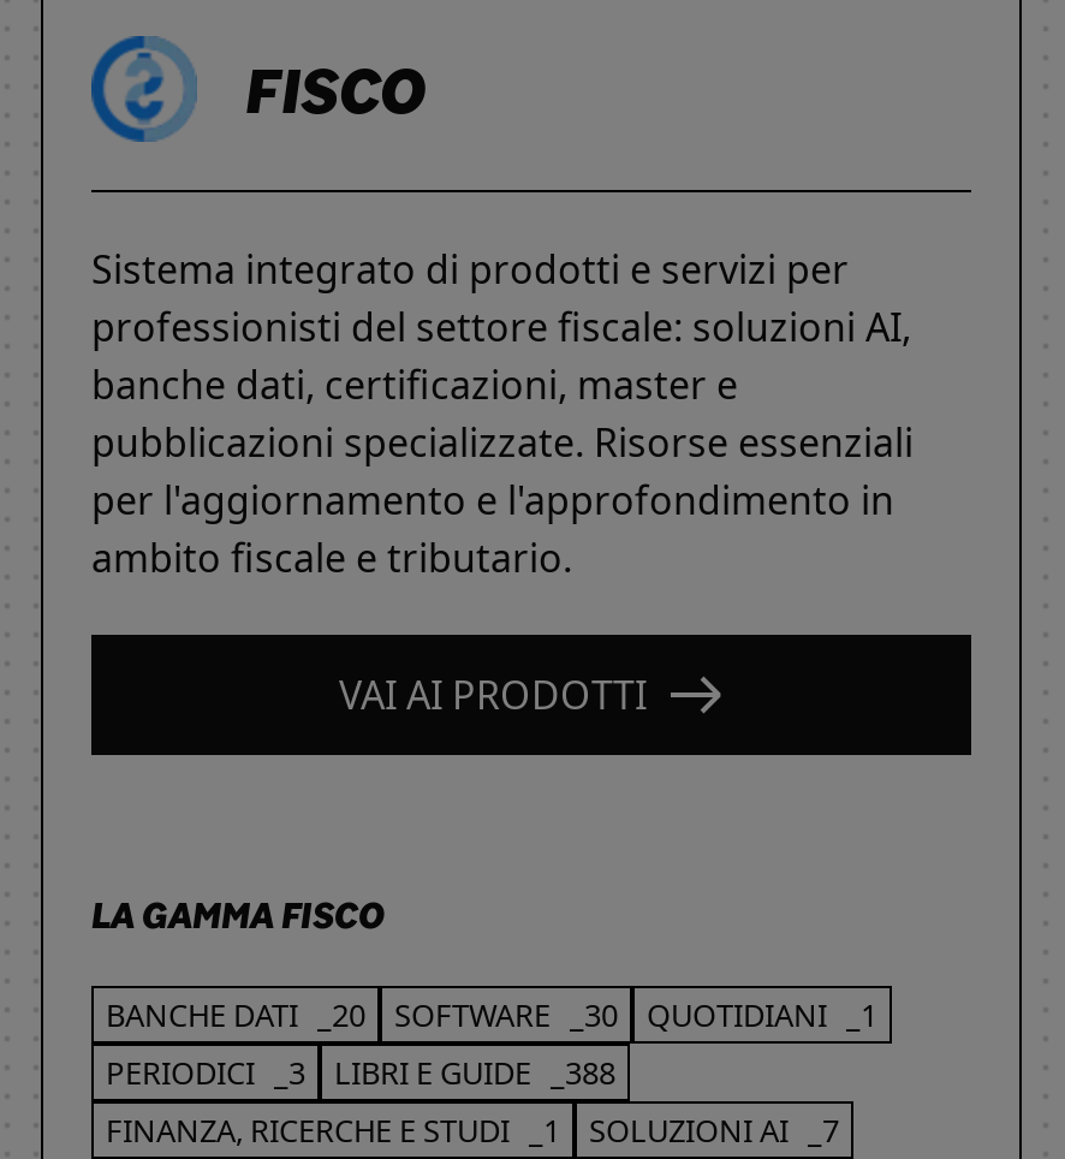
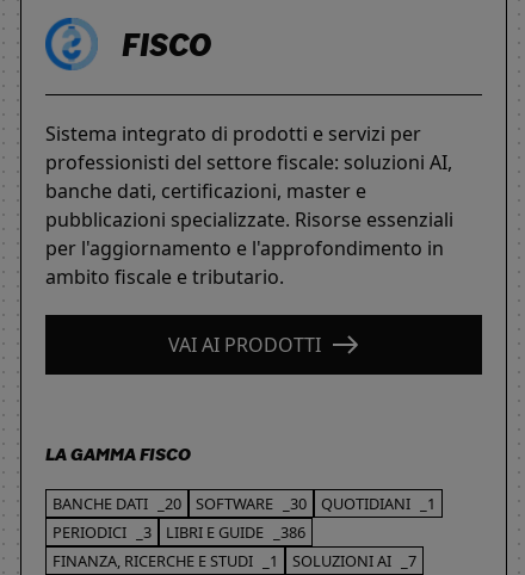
[106,1050,615,1093] PERIODICI _3 LIBRI E GUIDE _388 -> [52,521,305,542] PERIODICI _3 LIBRI E GUIDE _386

